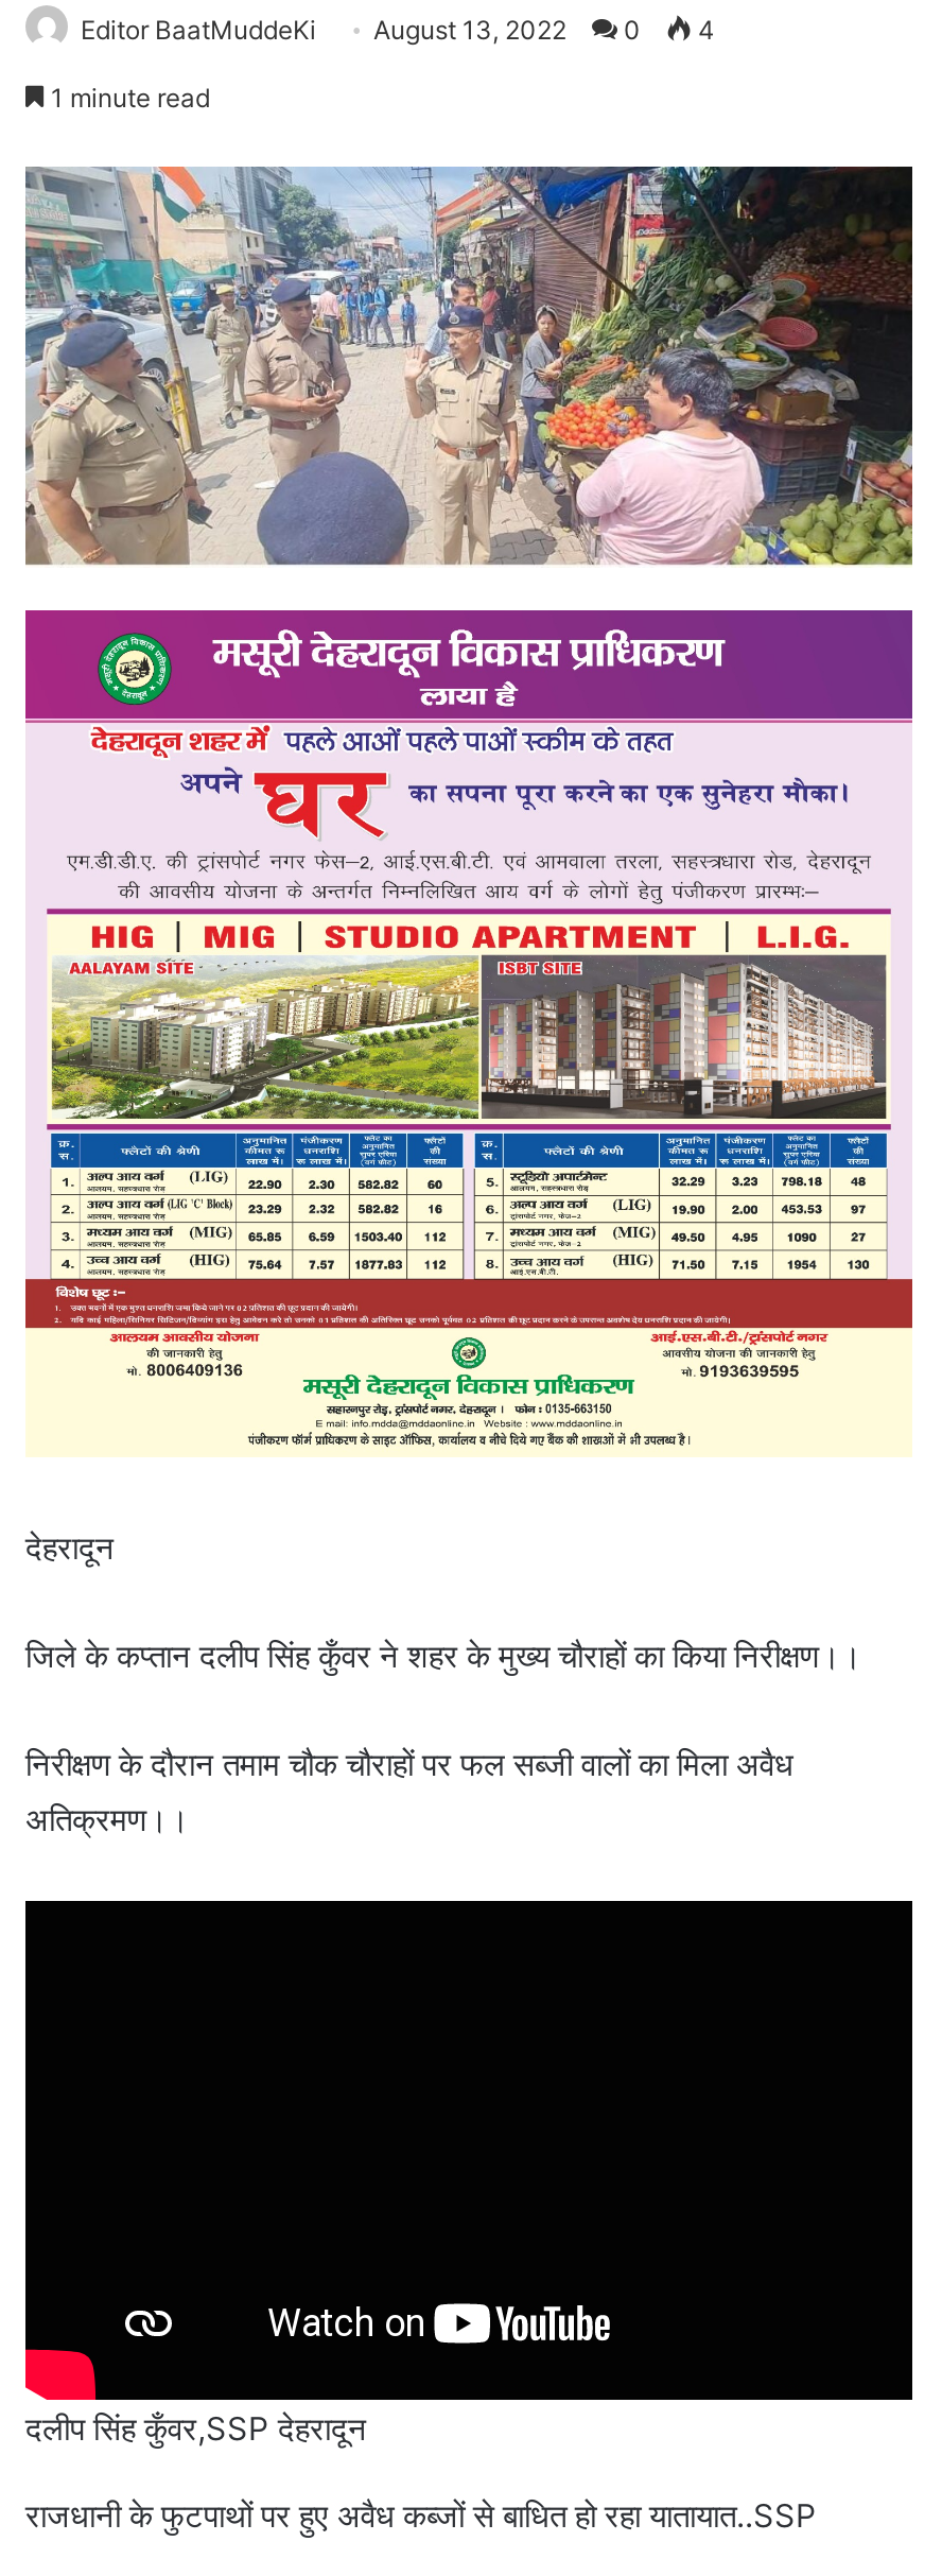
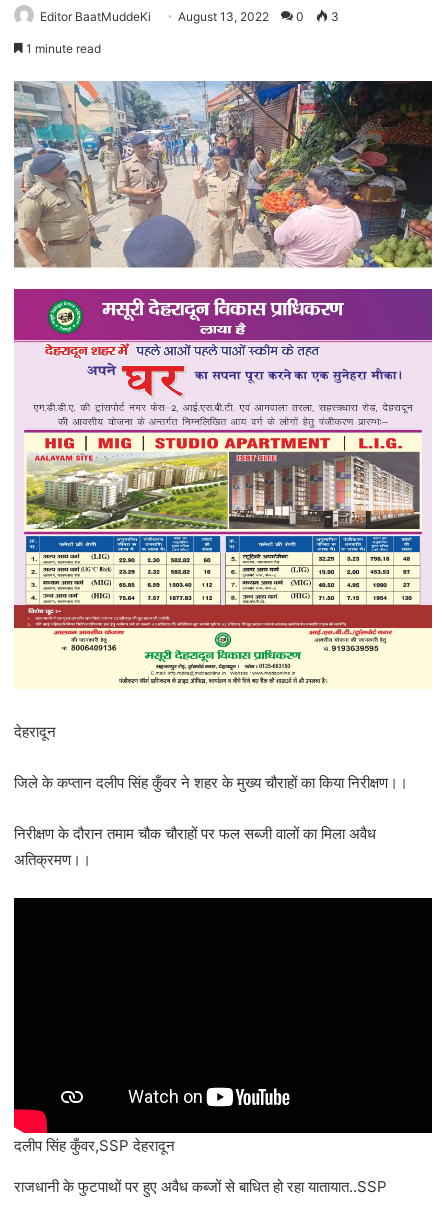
[81,14,715,46] Editor BaatMuddeKi August 13, 2022 0 4 -> [40,9,339,24] Editor BaatMuddeKi August 13, 2022 0 3

